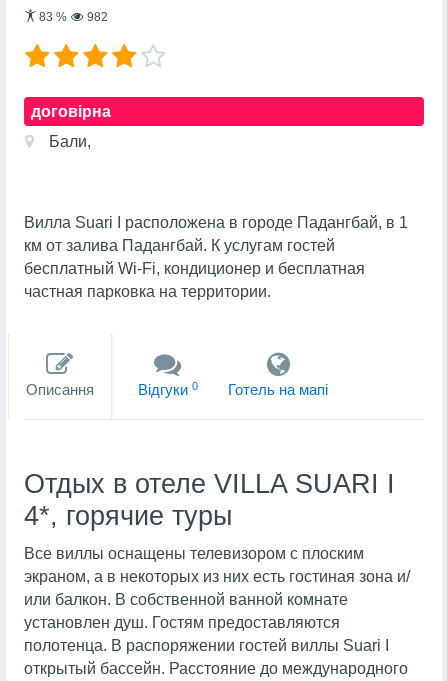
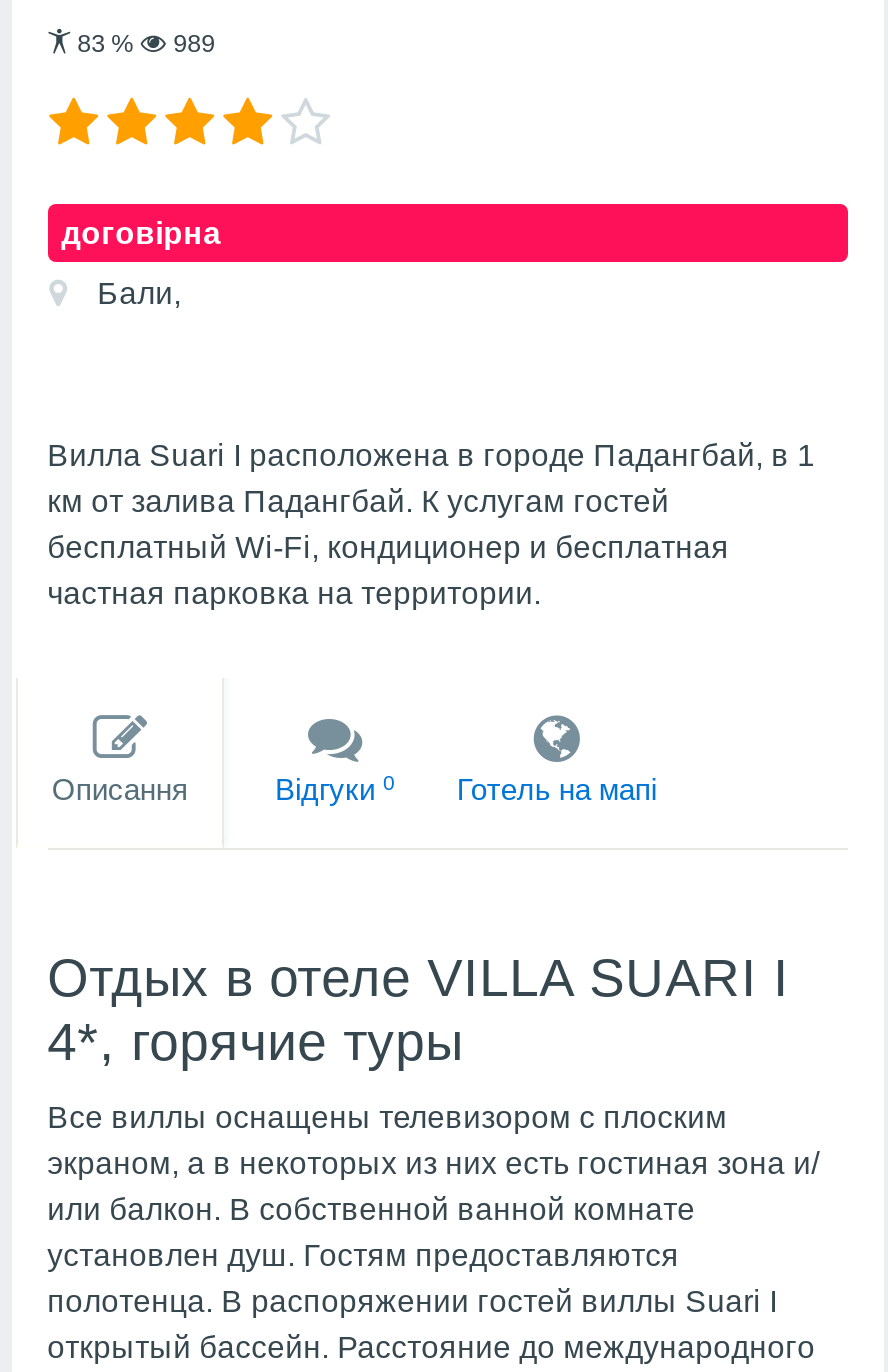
[39,10,108,24] 83% 982 -> [77,29,215,57] 83% 989

